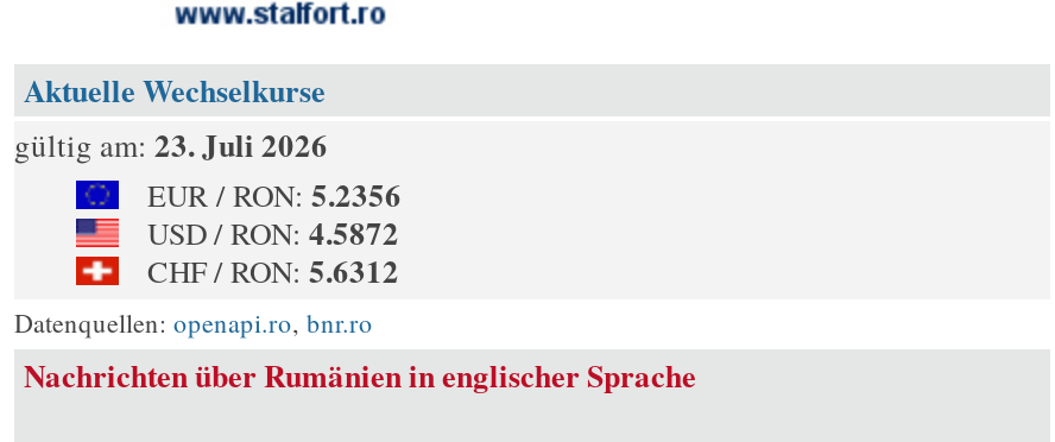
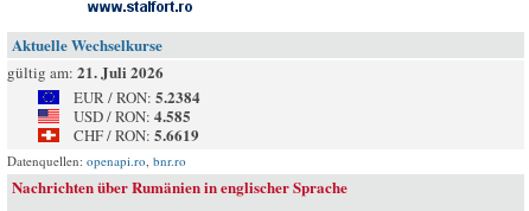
[14,121,328,166] gültig am: 23. Juli 2026 -> [7,60,164,83] gültig am: 21. Juli 2026
[147,171,402,216] EUR / RON: 5.2356 -> [74,85,200,108] EUR / RON: 5.2384
[147,209,399,254] USD / RON: 4.5872 -> [74,104,191,127] USD / RON: 4.585
[147,247,399,292] CHF / RON: 5.6312 -> [74,123,199,146] CHF / RON: 5.6619

